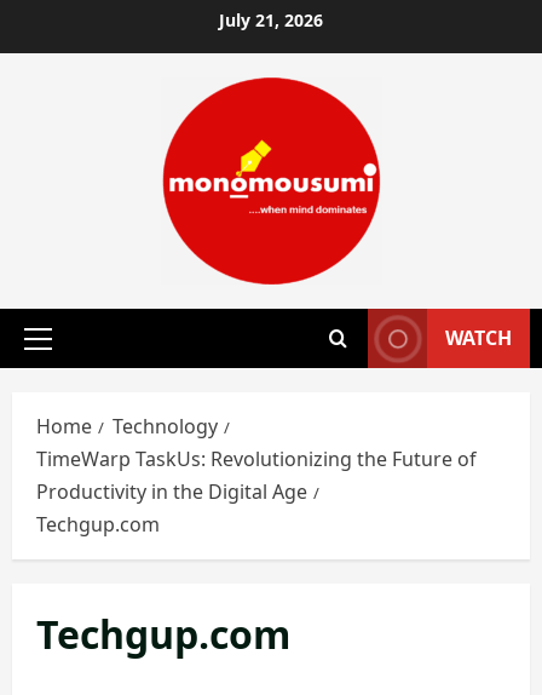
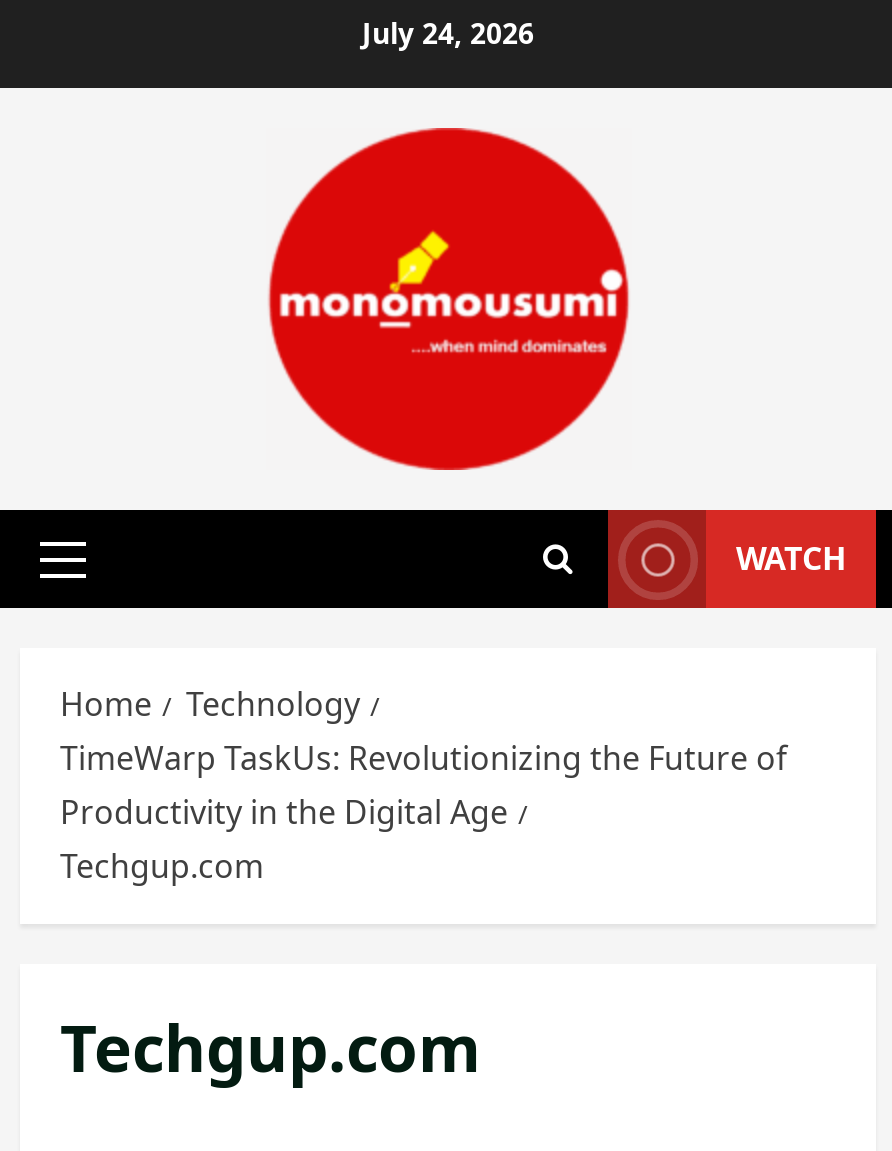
[219,8,323,31] July 21, 2026 -> [362,14,534,52] July 24, 2026

